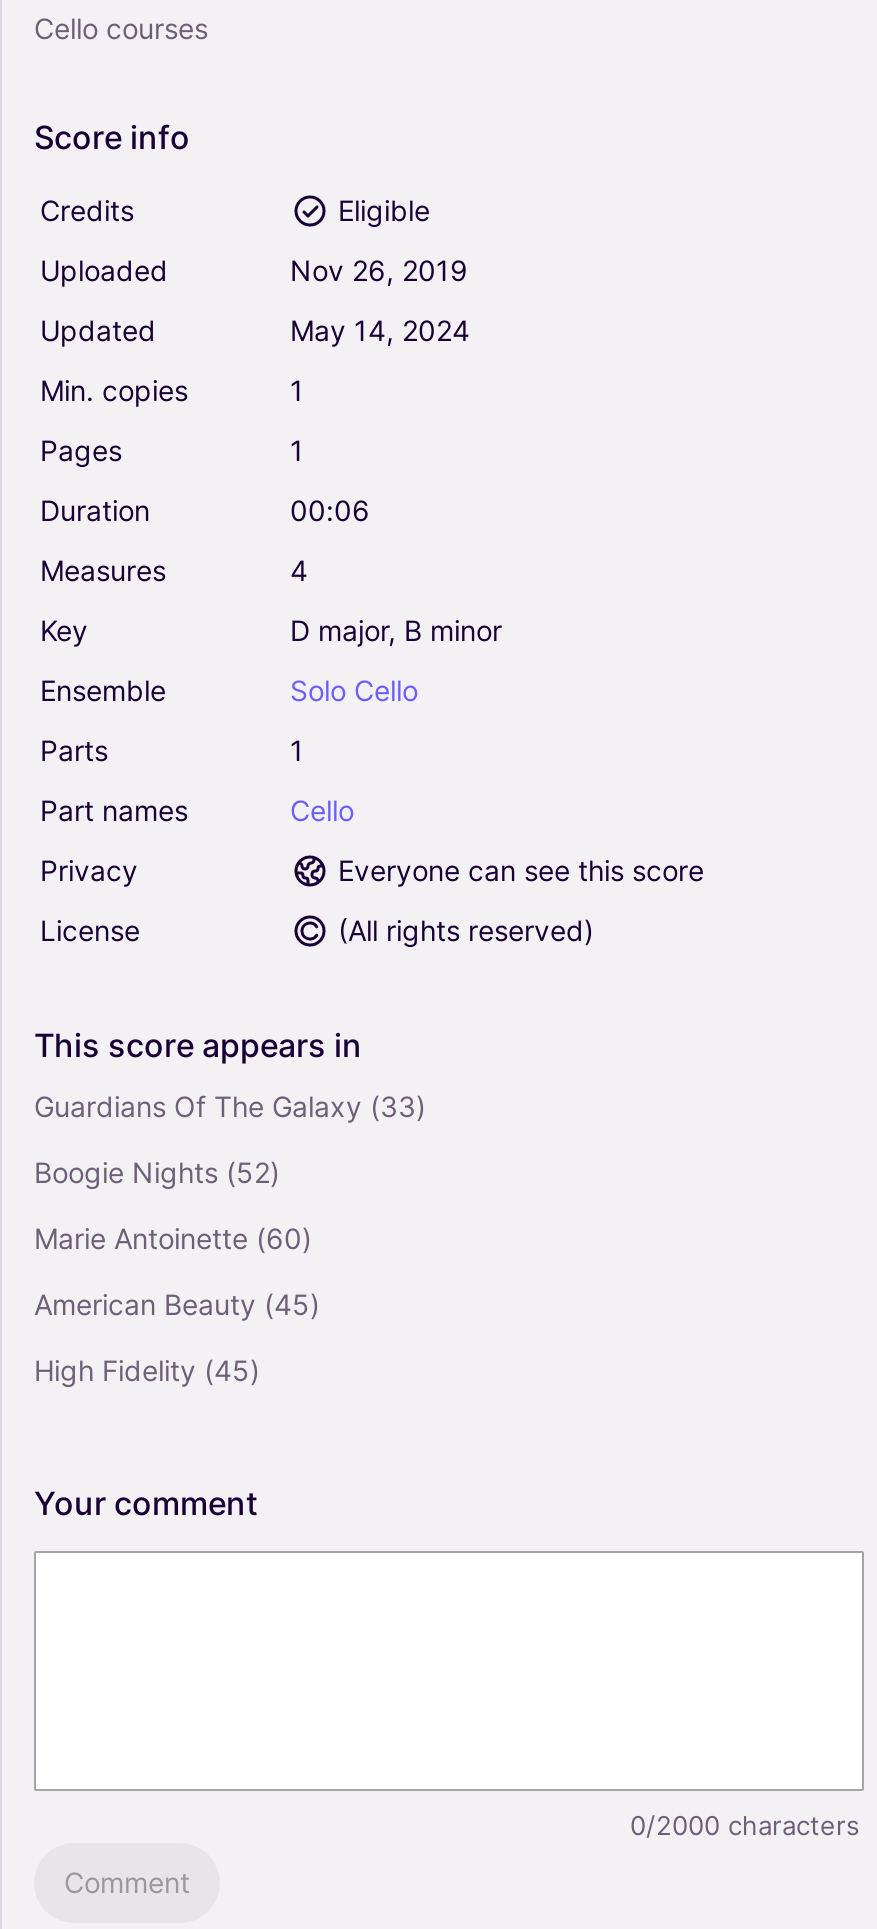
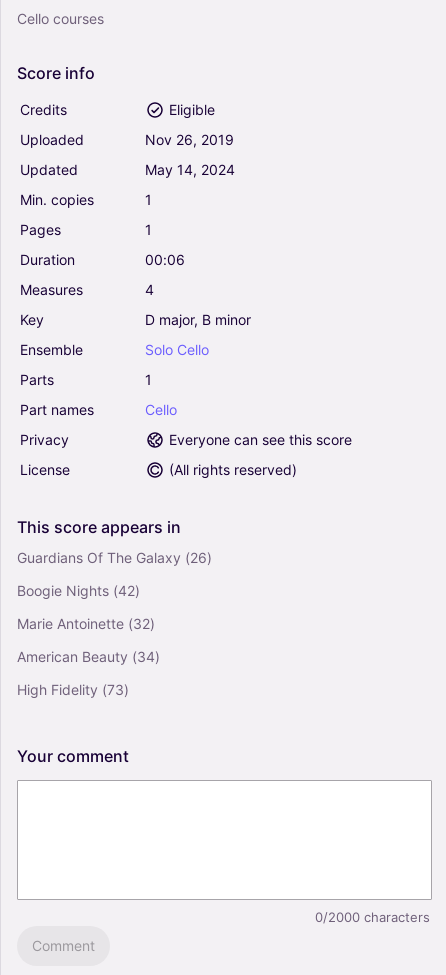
[34,1088,426,1122] Guardians Of The Galaxy (33) -> [17,548,212,565] Guardians Of The Galaxy (26)
[34,1154,280,1188] Boogie Nights (52) -> [17,581,140,598] Boogie Nights (42)
[34,1220,312,1254] Marie Antoinette (60) -> [17,614,155,631] Marie Antoinette (32)
[34,1286,320,1320] American Beauty (45) -> [17,647,160,664] American Beauty (34)
[34,1352,260,1386] High Fidelity (45) -> [17,680,129,697] High Fidelity (73)

